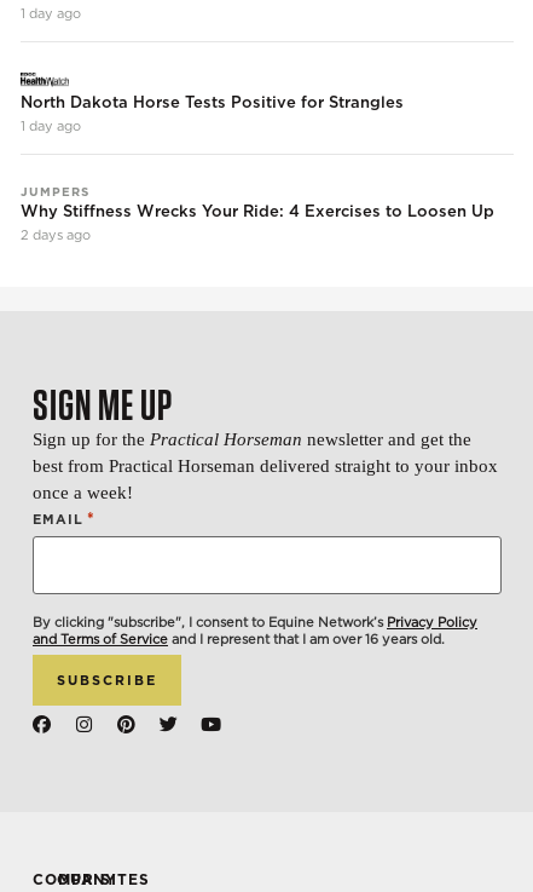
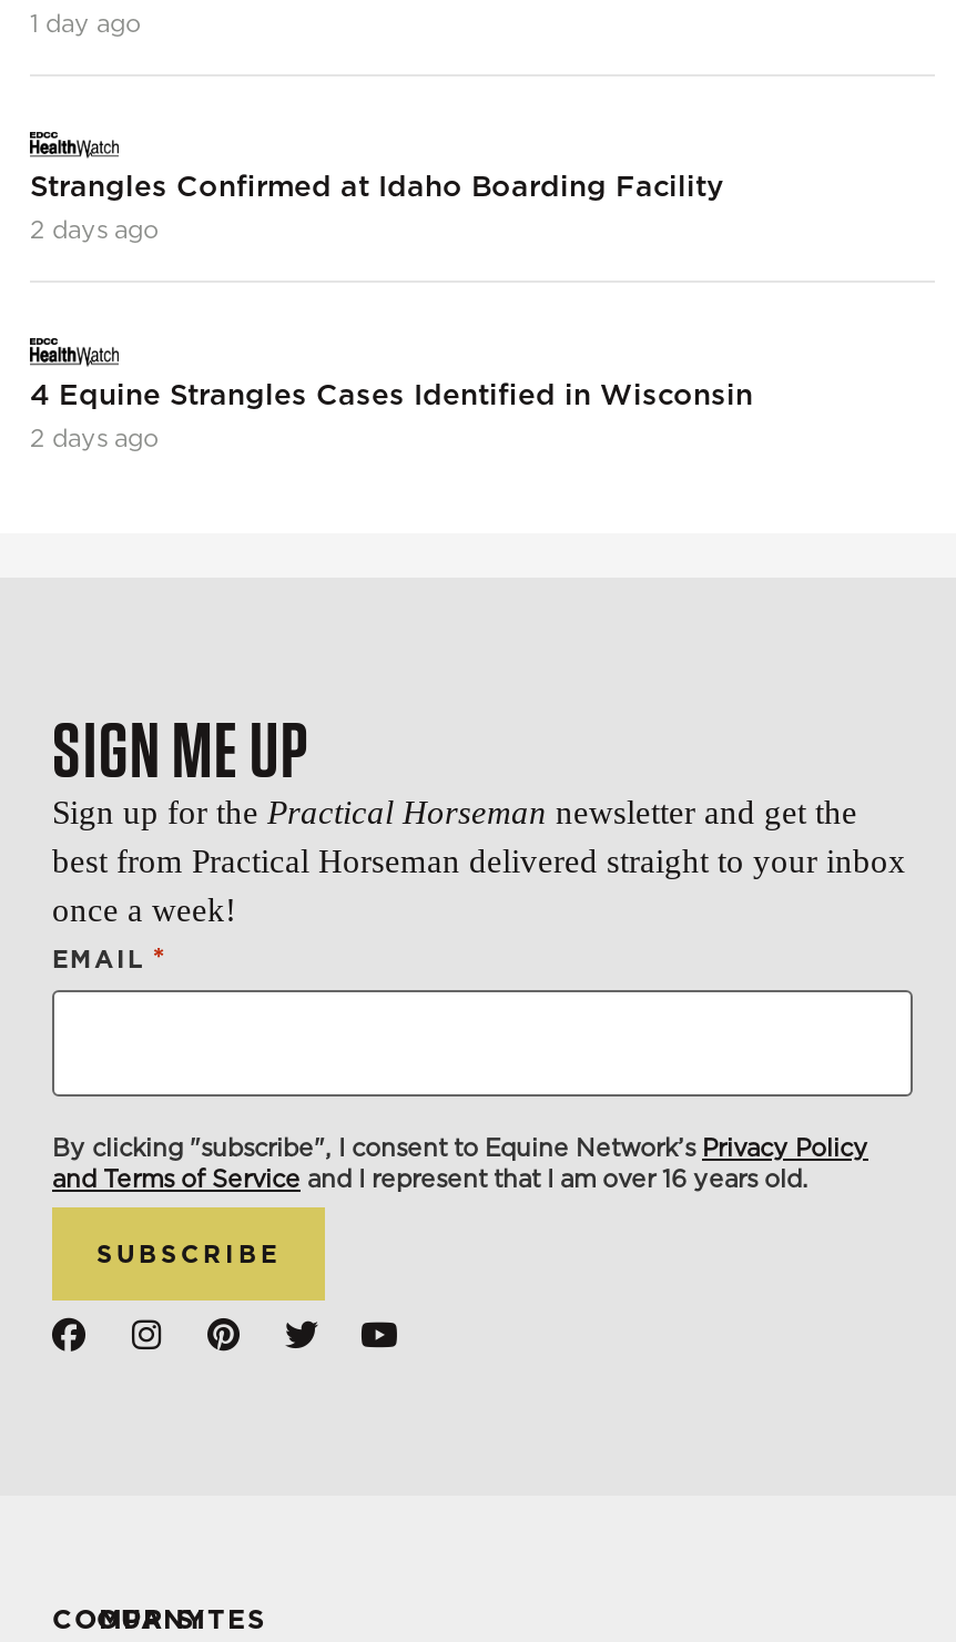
[21,93,404,134] North Dakota Horse Tests Positive for Strangles | 1 day ago -> [30,170,724,246] Strangles Confirmed at Idaho Boarding Facility | 2 days ago
[21,184,494,220] JUMPERS | Why Stiffness Wrecks Your Ride: 4 Exercises to Loosen Up -> [30,377,753,410] 4 Equine Strangles Cases Identified in Wisconsin

